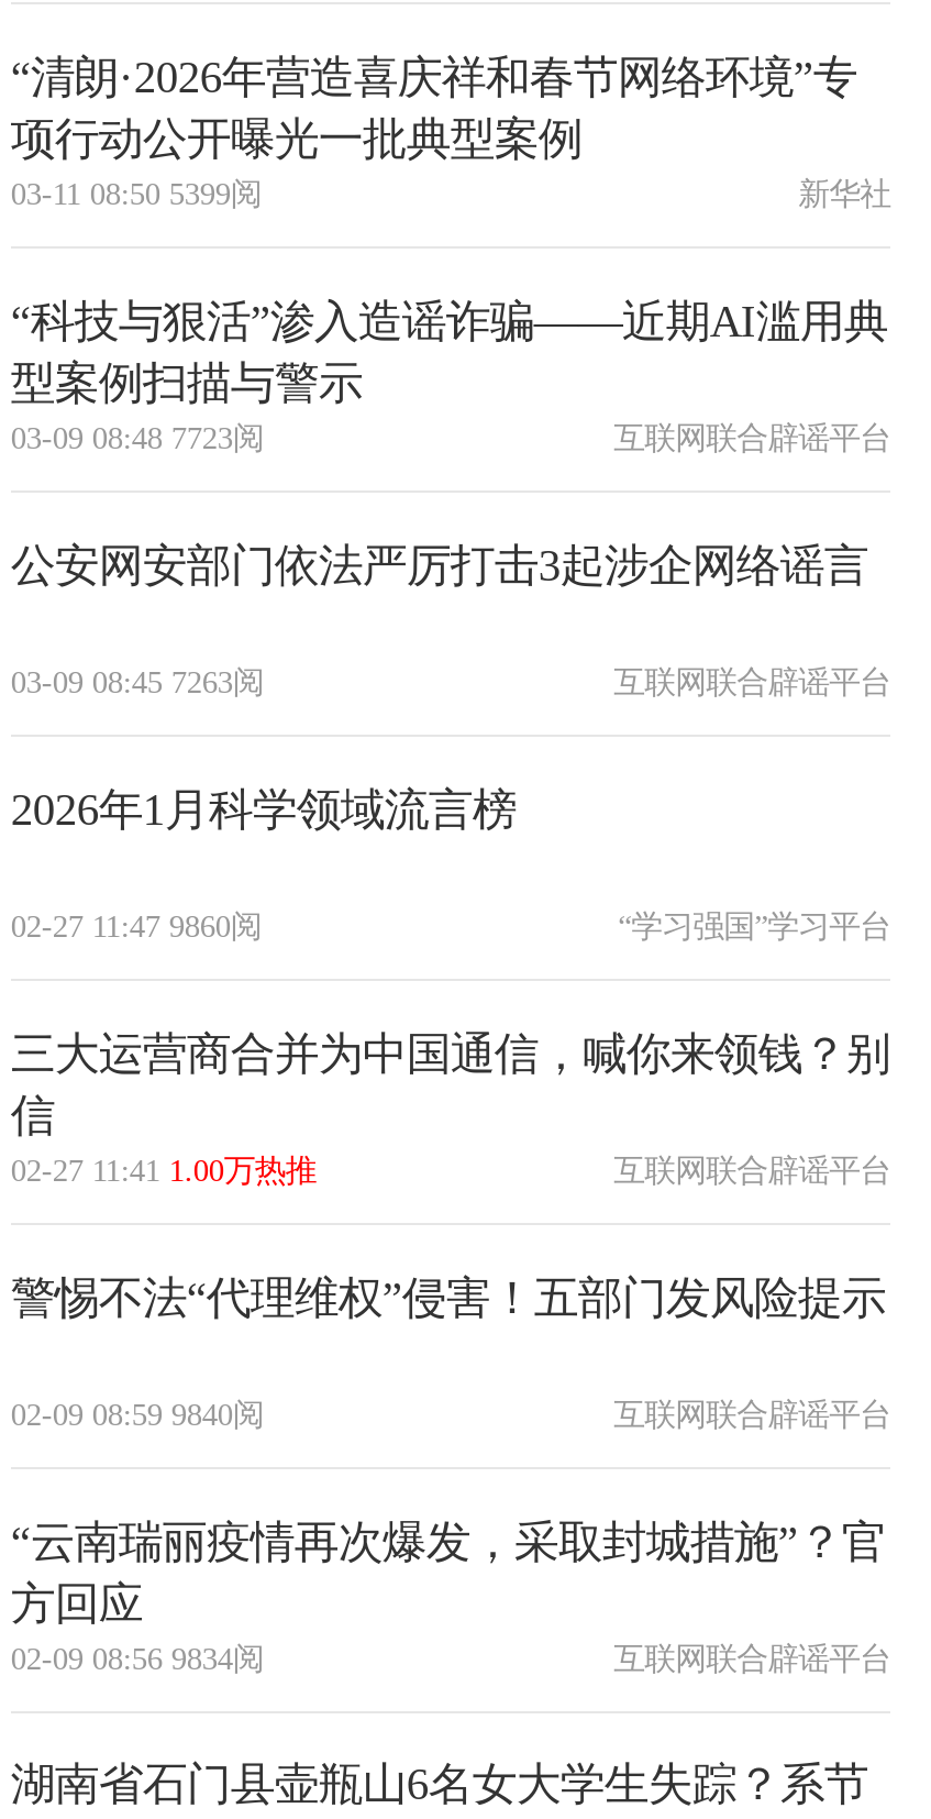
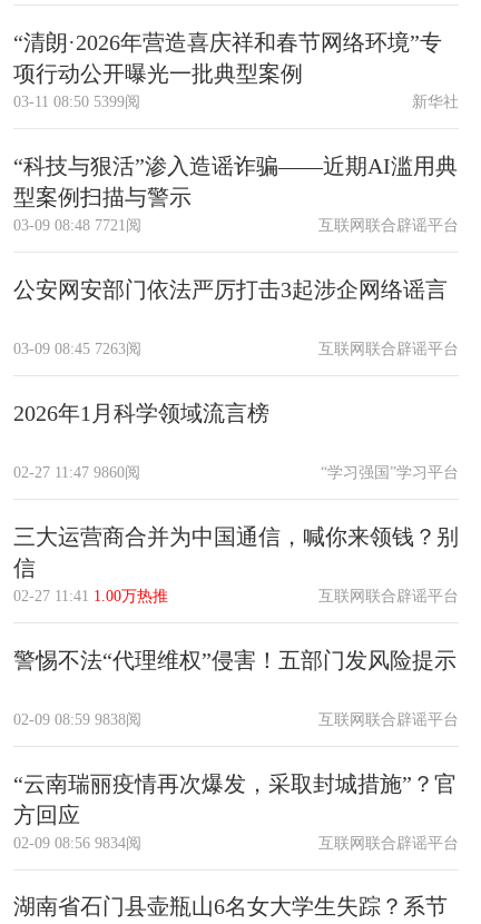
[11,420,264,456] 03-09 08:48 7723阅 -> [13,216,141,234] 03-09 08:48 7721阅
[11,1397,264,1432] 02-09 08:59 9840阅 -> [13,710,141,728] 02-09 08:59 9838阅

